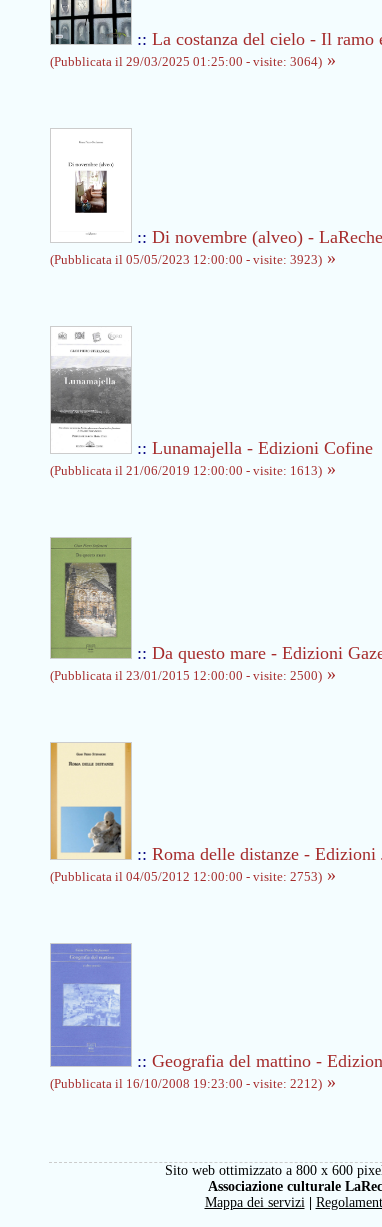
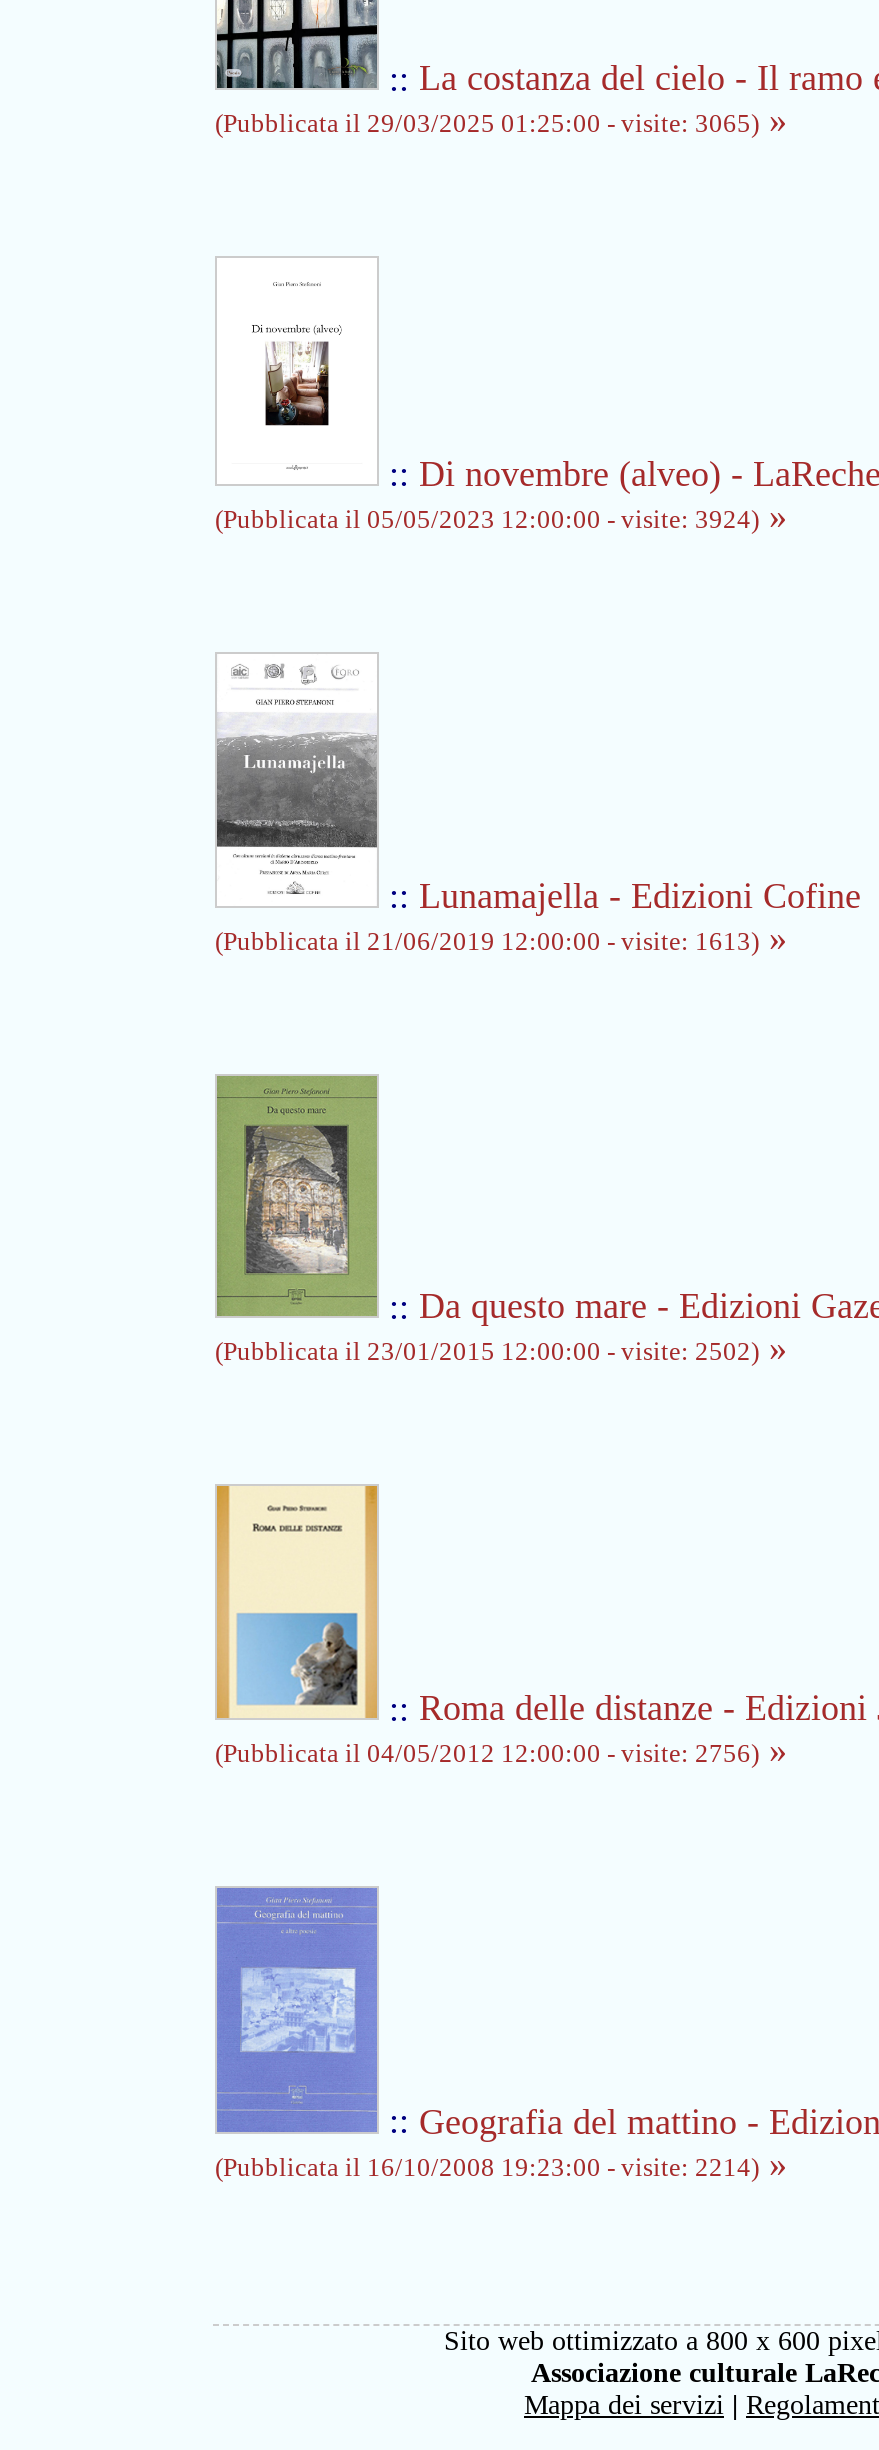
[50,50,336,70] (Pubblicata il 29/03/2025 01:25:00 - visite: 3064)» -> [215,101,787,141] (Pubblicata il 29/03/2025 01:25:00 - visite: 3065)»
[50,248,336,268] (Pubblicata il 05/05/2023 12:00:00 - visite: 3923)» -> [215,496,787,536] (Pubblicata il 05/05/2023 12:00:00 - visite: 3924)»
[50,664,336,684] (Pubblicata il 23/01/2015 12:00:00 - visite: 2500)» -> [215,1329,787,1369] (Pubblicata il 23/01/2015 12:00:00 - visite: 2502)»
[50,865,336,885] (Pubblicata il 04/05/2012 12:00:00 - visite: 2753)» -> [215,1731,787,1771] (Pubblicata il 04/05/2012 12:00:00 - visite: 2756)»
[50,1072,336,1092] (Pubblicata il 16/10/2008 19:23:00 - visite: 2212)» -> [215,2143,787,2183] (Pubblicata il 16/10/2008 19:23:00 - visite: 2214)»

